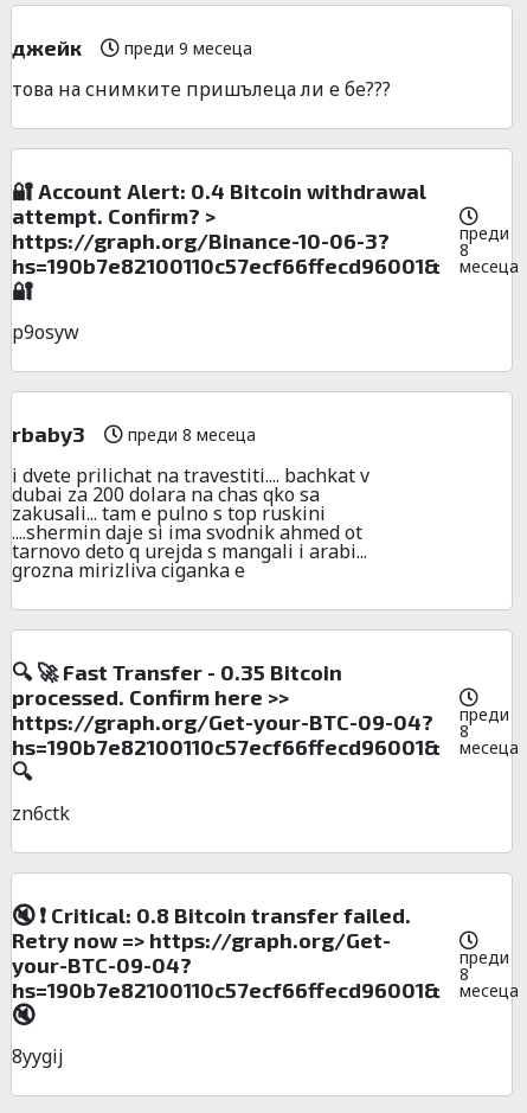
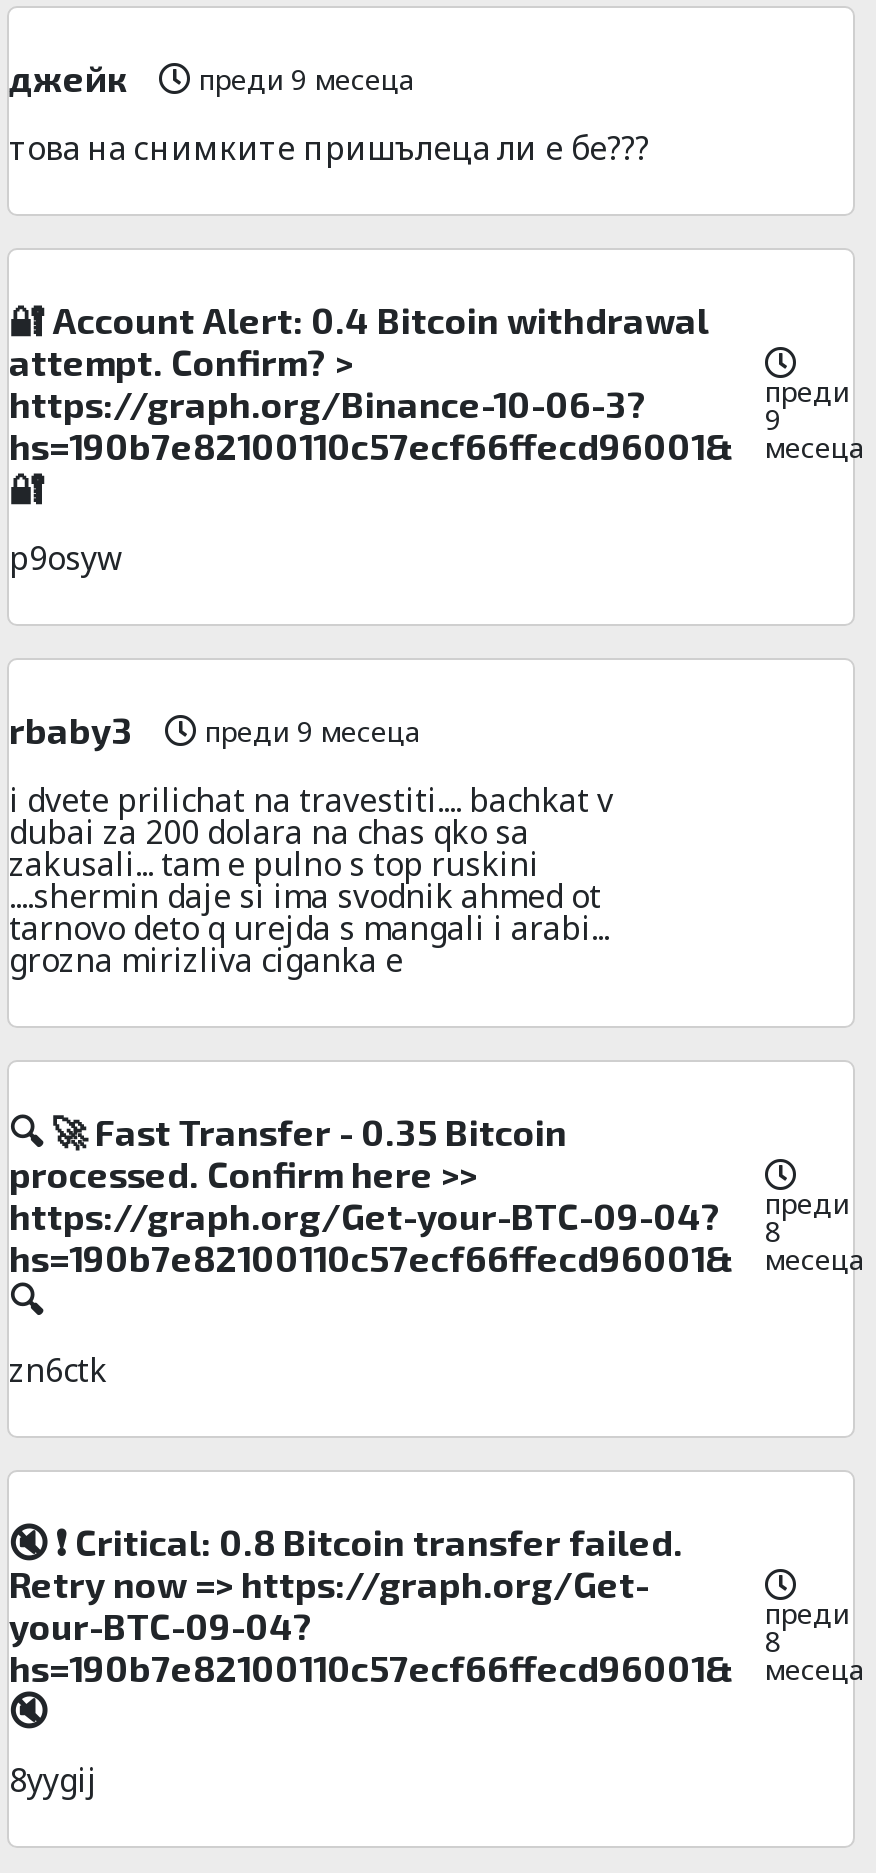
[459,238,469,261] 8 -> [765,400,781,438] 9
[12,421,256,447] rbaby3 преди 8 месеца -> [9,708,421,752] rbaby3 преди 9 месеца

